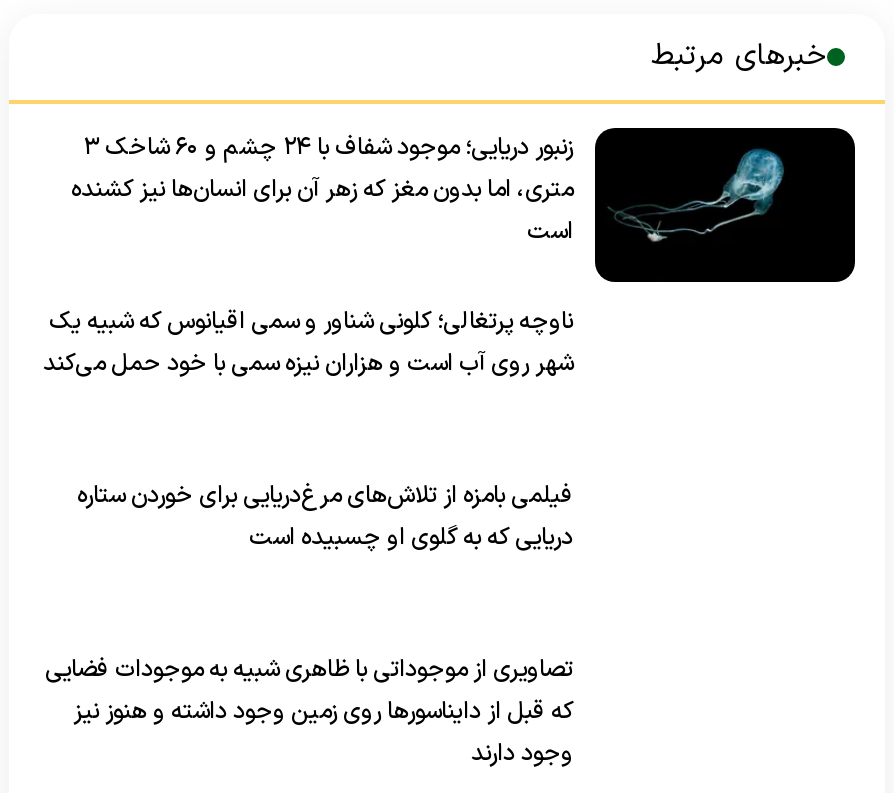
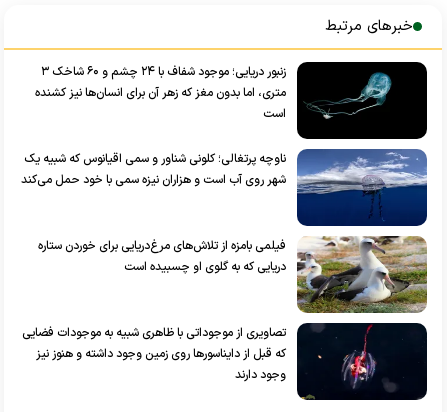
none -> [296,148,428,227] [image]
none -> [296,235,428,314] [image]
none -> [296,322,428,401] [image]

